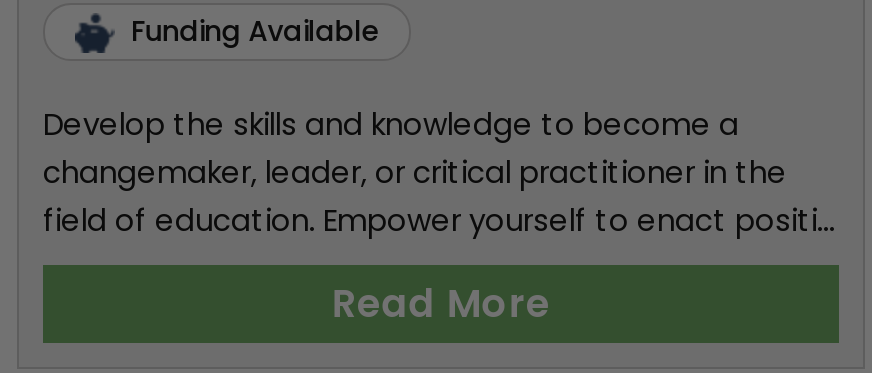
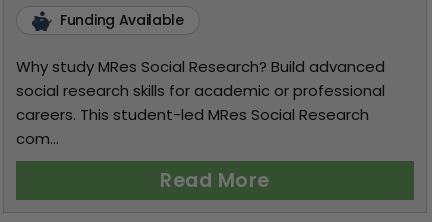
[43,103,835,241] Develop the skills and knowledge to become a | changemaker, leader, or critical practitioner in the | field of education. Empower yourself to enact positi... -> [16,56,385,149] Why study MRes Social Research? Build advanced | social research skills for academic or professional | careers. This student-led MRes Social Research | com...

